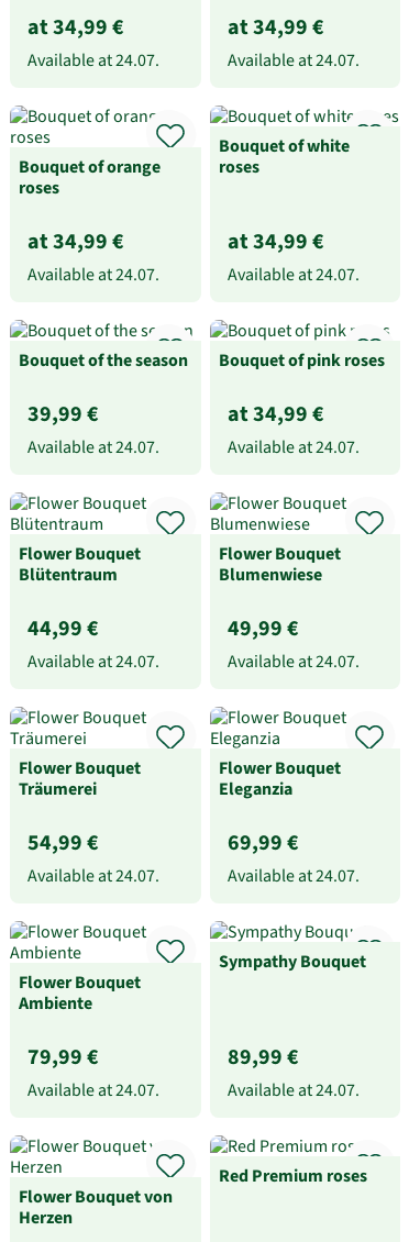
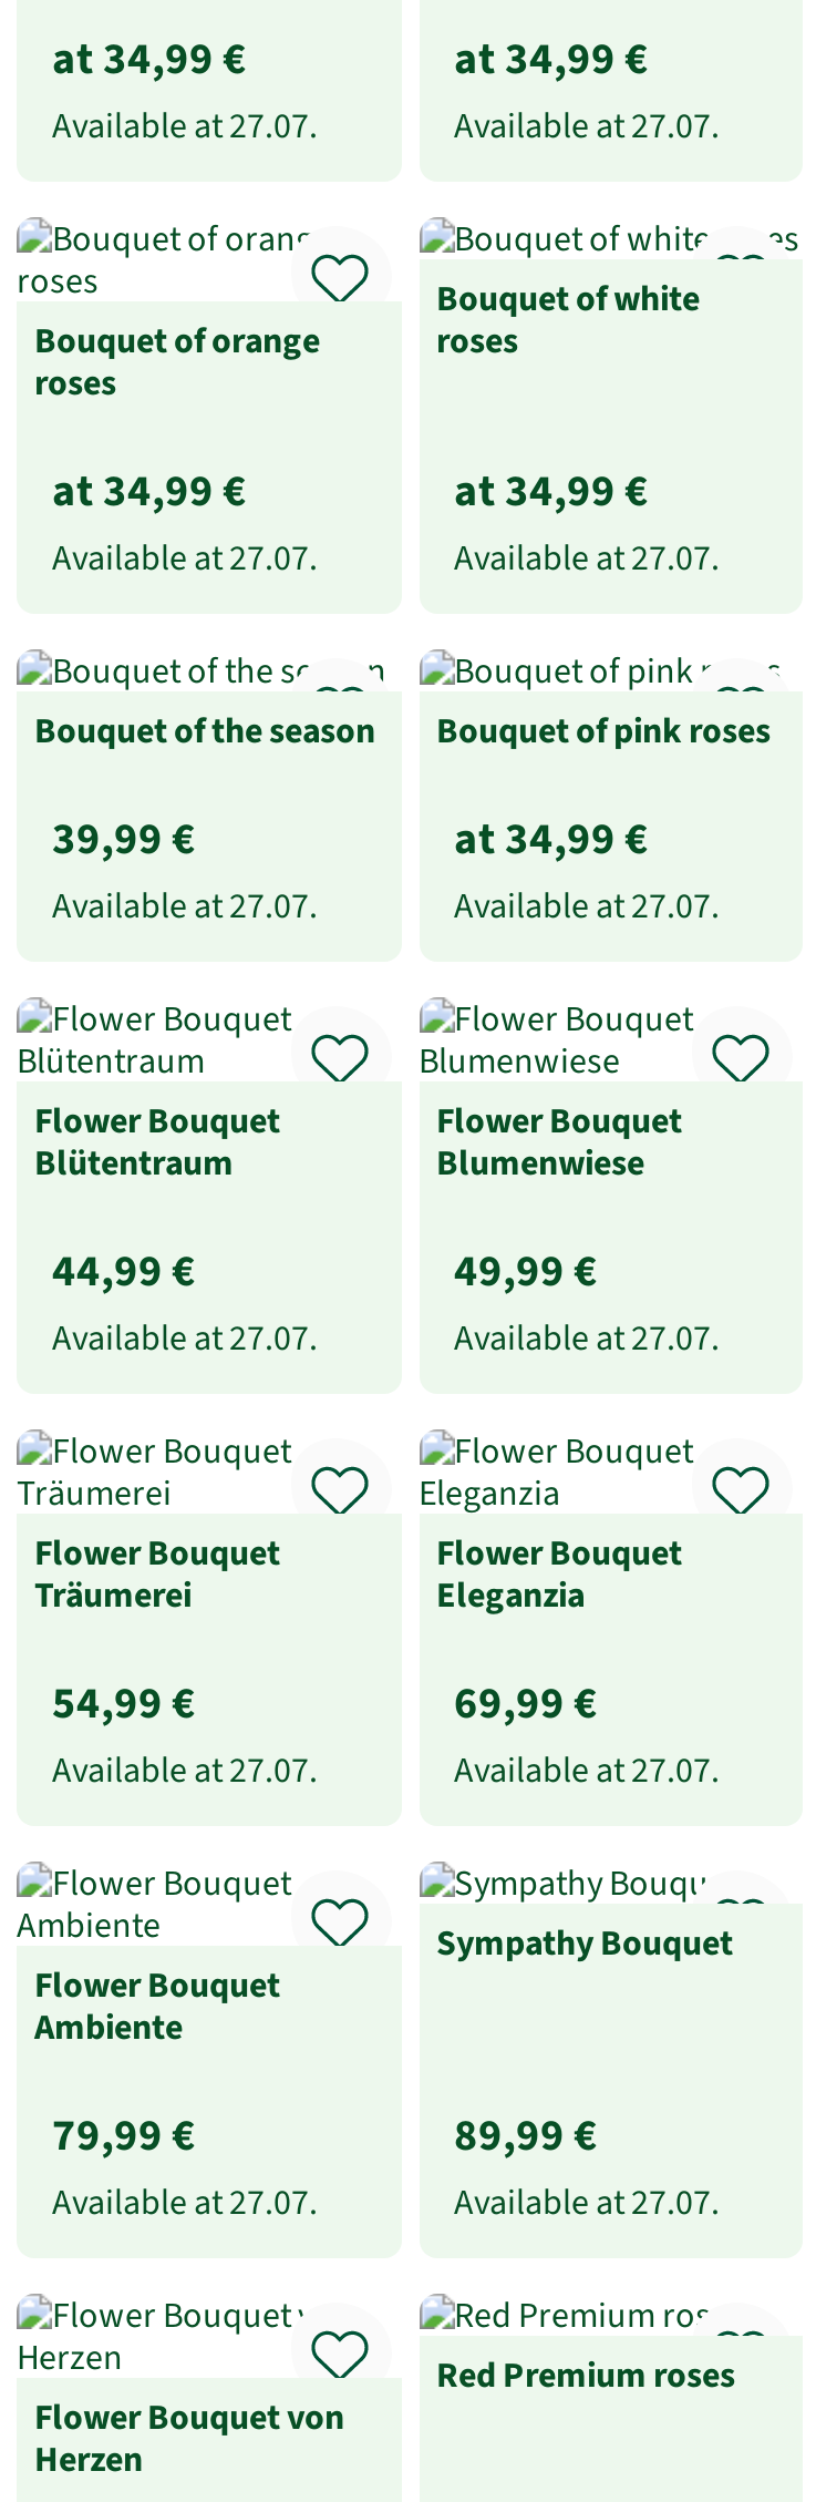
[27,48,159,71] Available at24.07. -> [52,102,318,148] Available at27.07.
[227,48,359,71] Available at24.07. -> [454,102,720,148] Available at27.07.
[27,263,159,286] Available at24.07. -> [52,534,318,581] Available at27.07.
[227,263,359,286] Available at24.07. -> [454,534,720,581] Available at27.07.
[27,435,159,458] Available at24.07. -> [52,882,318,929] Available at27.07.
[227,435,359,458] Available at24.07. -> [454,882,720,929] Available at27.07.
[27,650,159,673] Available at24.07. -> [52,1314,318,1361] Available at27.07.
[227,650,359,673] Available at24.07. -> [454,1314,720,1361] Available at27.07.
[27,864,159,887] Available at24.07. -> [52,1746,318,1793] Available at27.07.
[227,864,359,887] Available at24.07. -> [454,1746,720,1793] Available at27.07.
[27,1078,159,1101] Available at24.07. -> [52,2178,318,2225] Available at27.07.
[227,1078,359,1101] Available at24.07. -> [454,2178,720,2225] Available at27.07.

